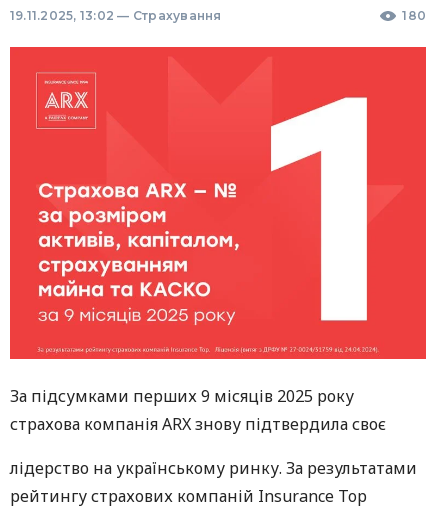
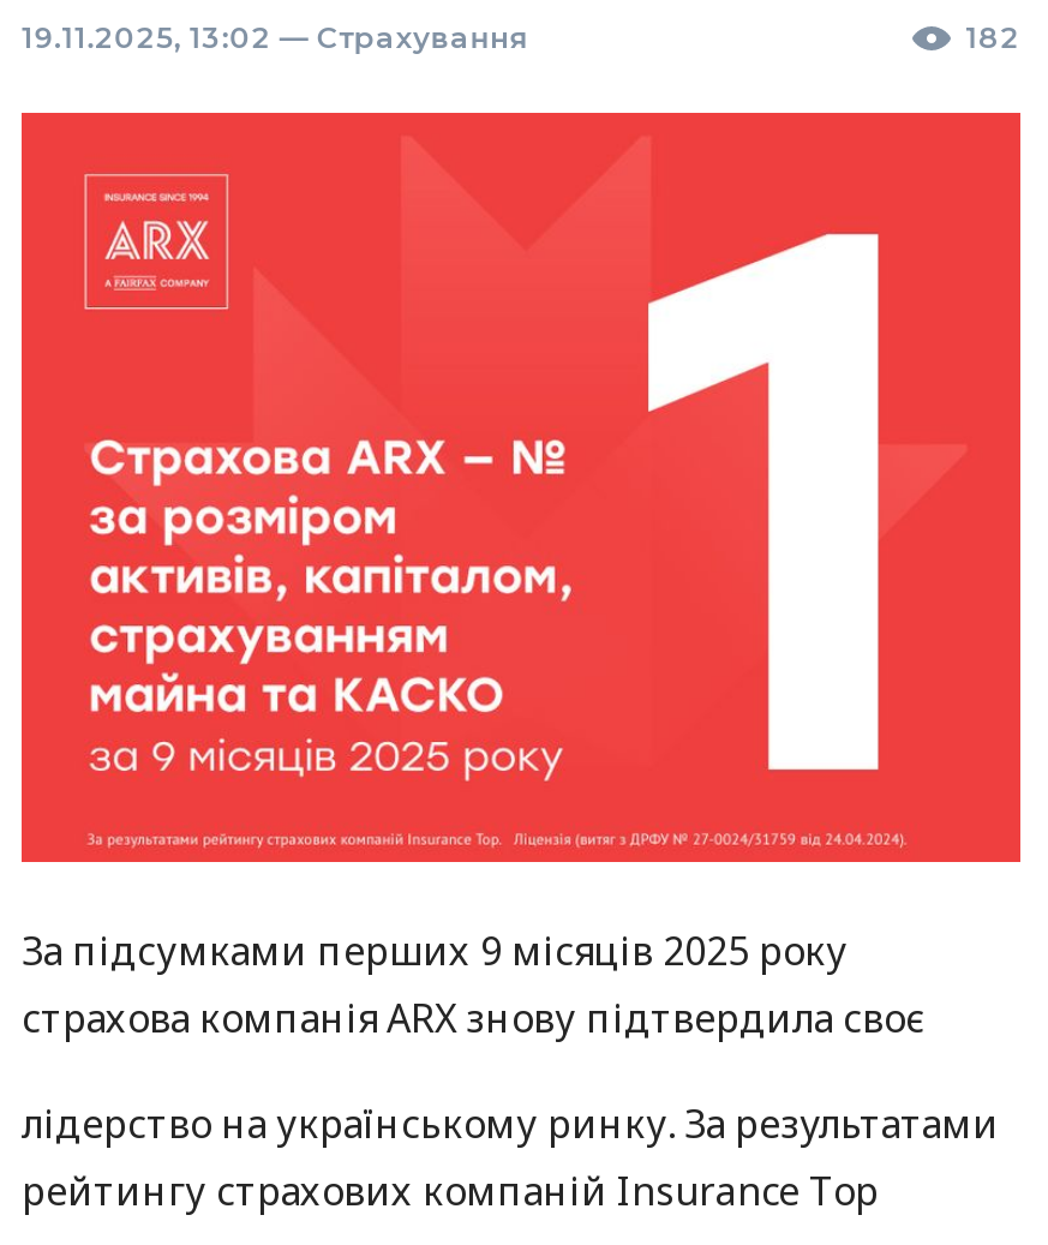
[402,8,426,23] 180 -> [966,19,1020,55] 182

